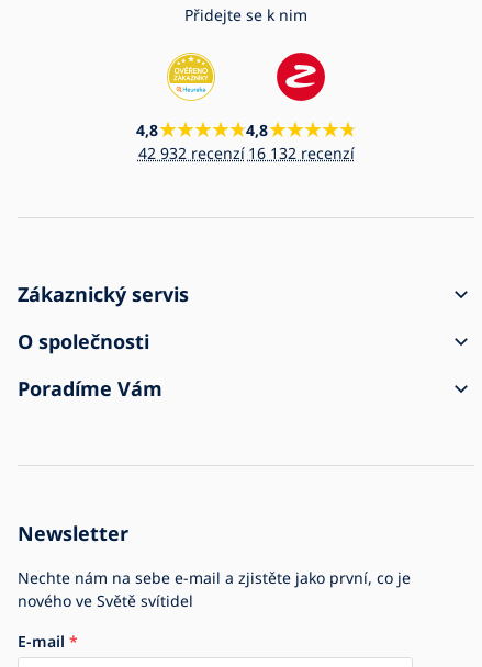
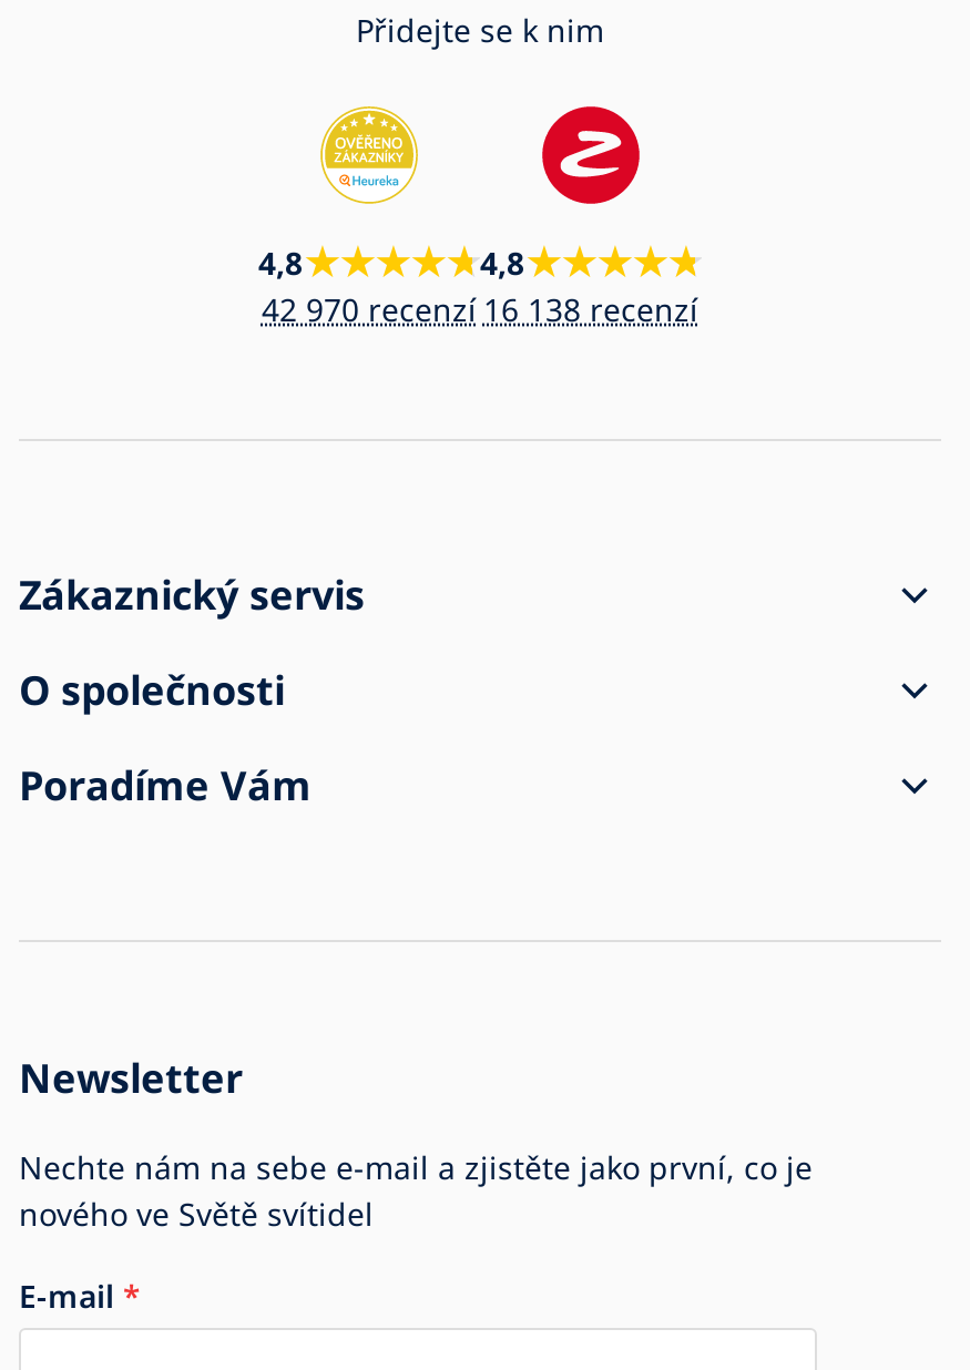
[138,143,244,163] 42 932 recenzí -> [262,288,477,330] 42 970 recenzí
[248,143,354,163] 16 132 recenzí -> [483,288,698,330] 16 138 recenzí

